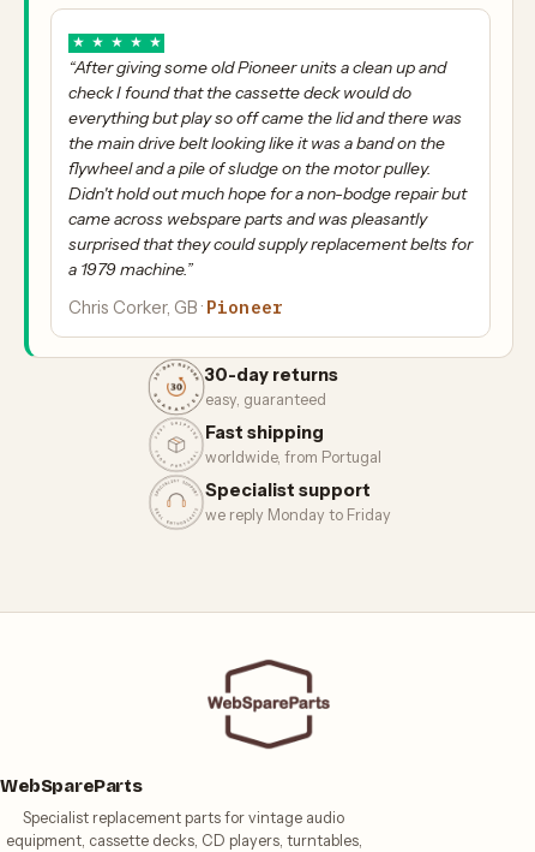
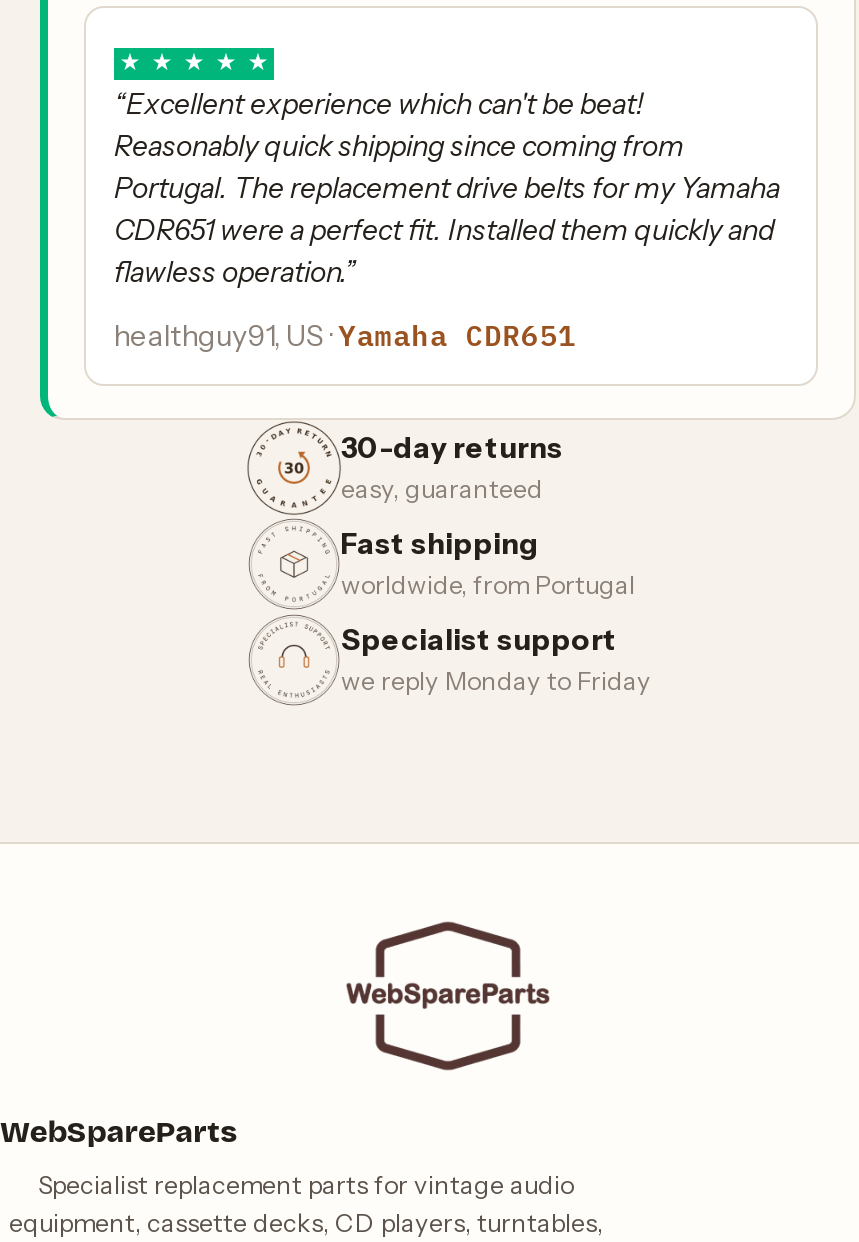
[68,56,473,280] “After giving some old Pioneer units a clean up and | check I found that the cassette deck would do | everything but play so off came the lid and there was | the main drive belt looking like it was a band on the | flywheel and a pile of sludge on the motor pulley. | Didn't hold out much hope for a non-bodge repair but | came across webspare parts and was pleasantly | surprised that they could supply replacement belts for | a 1979 machine.” -> [114,86,780,290] “Excellent experience which can't be beat! | Reasonably quick shipping since coming from | Portugal. The replacement drive belts for my Yamaha | CDR651 were a perfect fit. Installed them quickly and | flawless operation.”
[68,296,283,318] Chris Corker, GB · Pioneer -> [114,316,576,354] healthguy91, US · Yamaha CDR651

